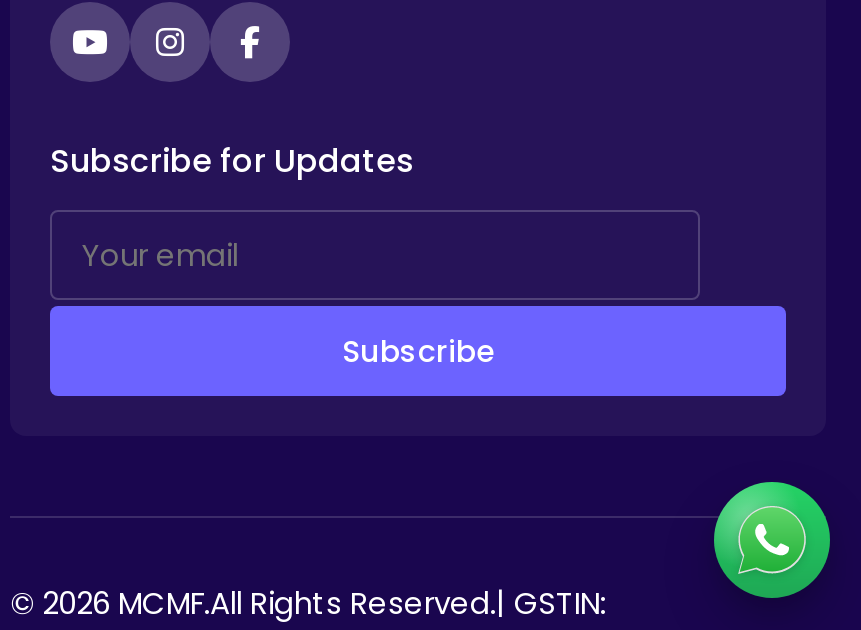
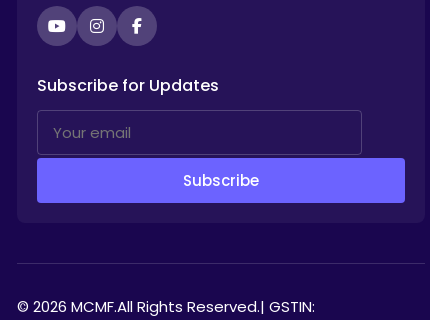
[712,480,832,600] [image] -> none

